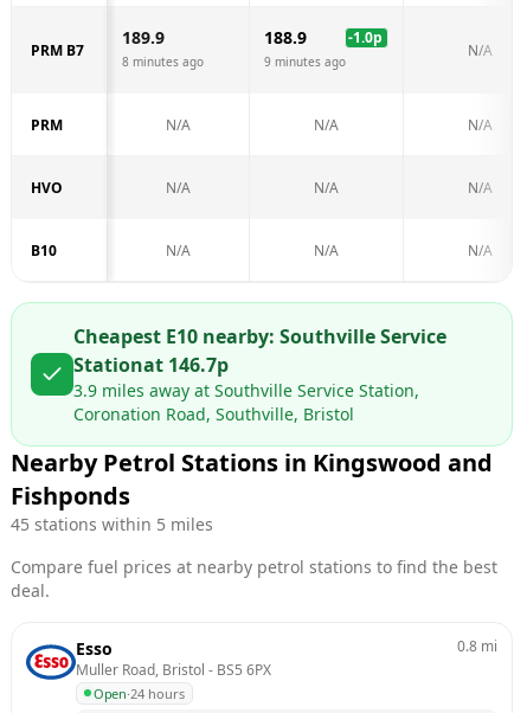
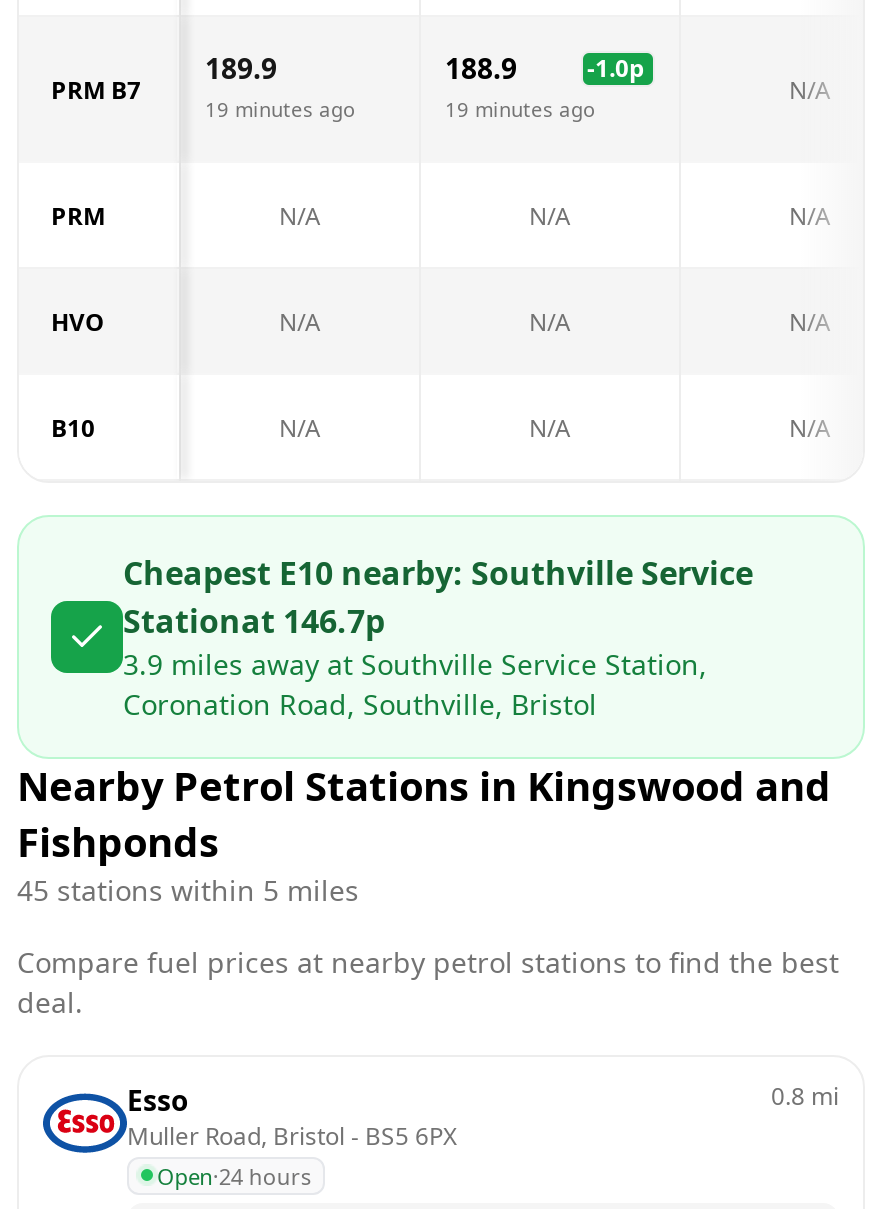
[122,53,204,70] 8 minutes ago -> [205,95,355,123] 19 minutes ago
[264,53,346,70] 9 minutes ago -> [445,95,595,123] 19 minutes ago

